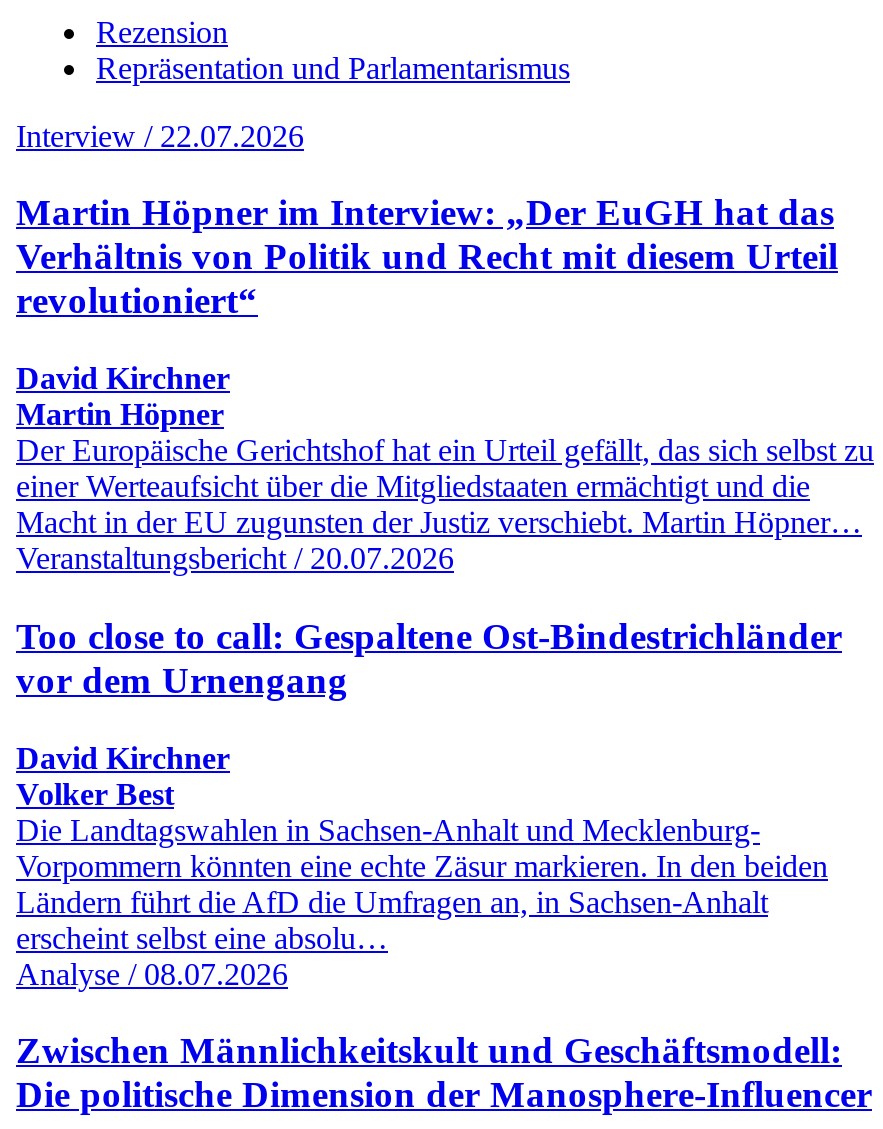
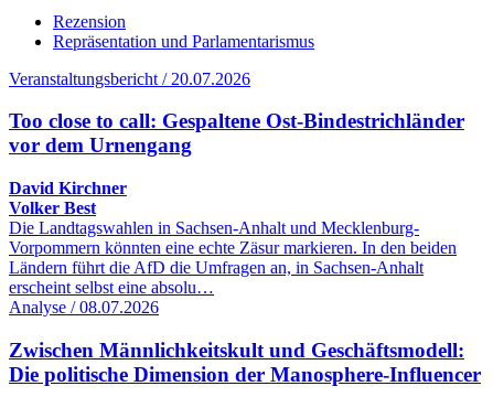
[16,119,874,539] Interview / 22.07.2026 | Martin Höpner im Interview: „Der EuGH hat das | Verhältnis von Politik und Recht mit diesem Urteil | revolutioniert“ | David Kirchner | Martin Höpner | Der Europäische Gerichtshof hat ein Urteil gefällt, das sich selbst zu | einer Werteaufsicht über die Mitgliedstaaten ermächtigt und die | Macht in der EU zugunsten der Justiz verschiebt. Martin Höpner… -> none

